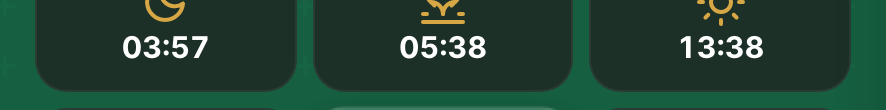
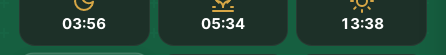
[122,28,210,66] 03:57 -> [62,14,106,33] 03:56
[399,28,487,66] 05:38 -> [201,14,245,33] 05:34

